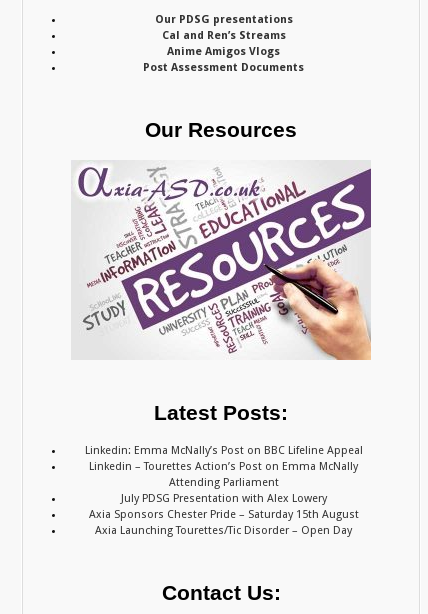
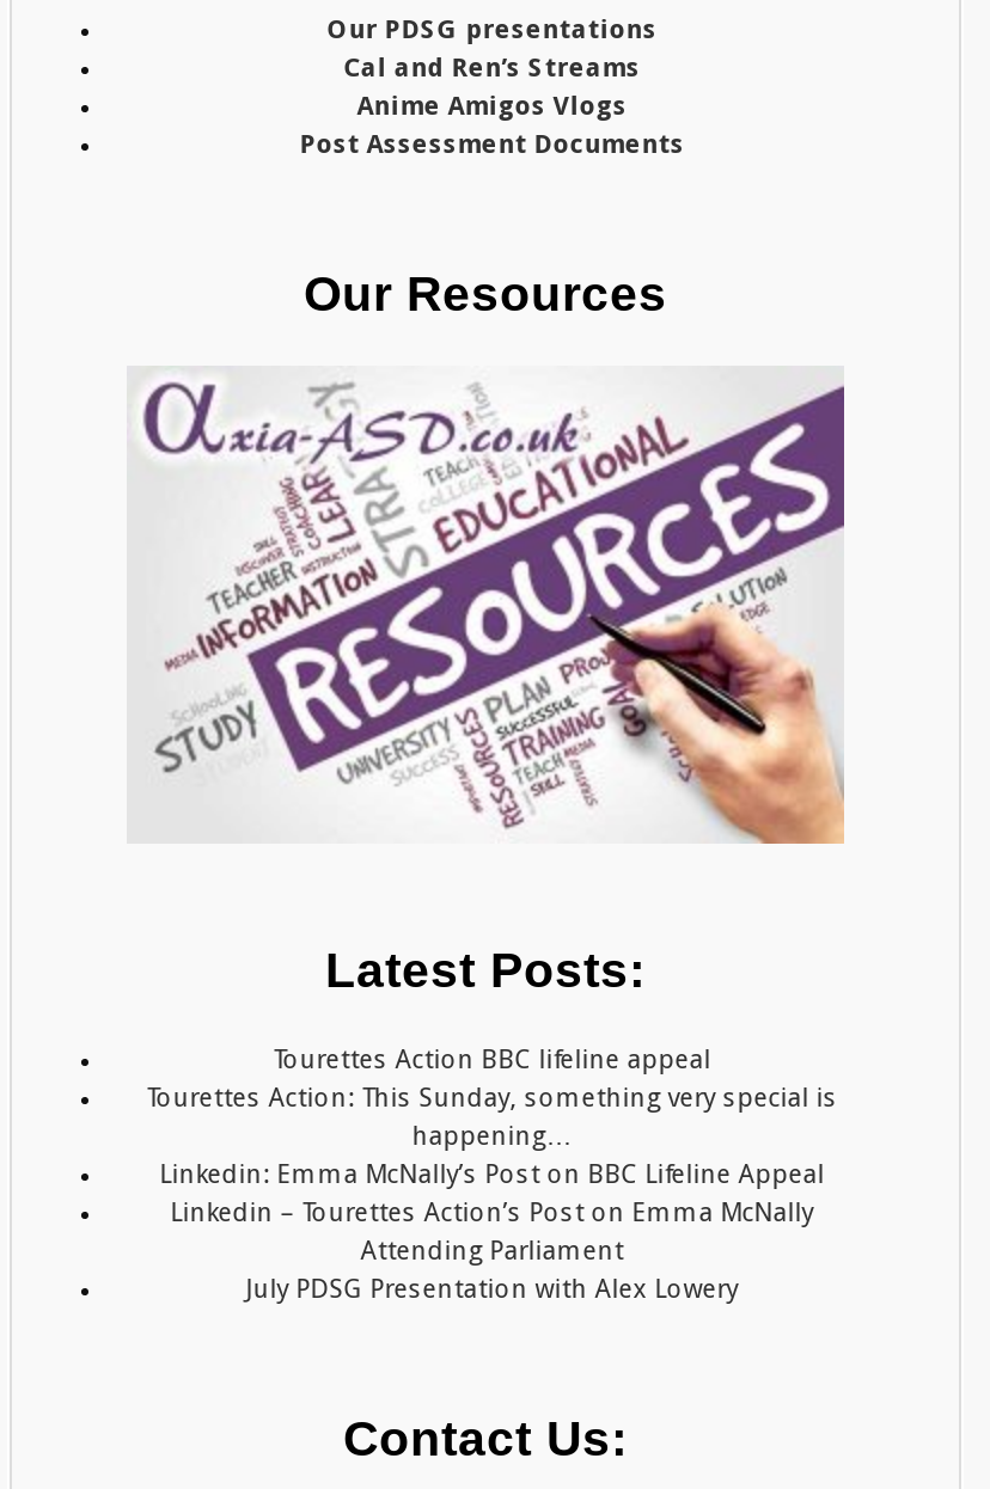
none -> [146,1045,837,1152] Tourettes Action BBC lifeline appeal | Tourettes Action: This Sunday, something very special is | happening…
moved [85,444,363,505] -> [160,1159,825,1305]: Linkedin: Emma McNally’s Post on BBC Lifeline Appeal | Linkedin – Tourettes Action’s Post on Emma McNally | Attending Parliament | July PDSG Presentation with Alex Lowery
[89,508,359,537] Axia Sponsors Chester Pride – Saturday 15th August | Axia Launching Tourettes/Tic Disorder – Open Day -> none

